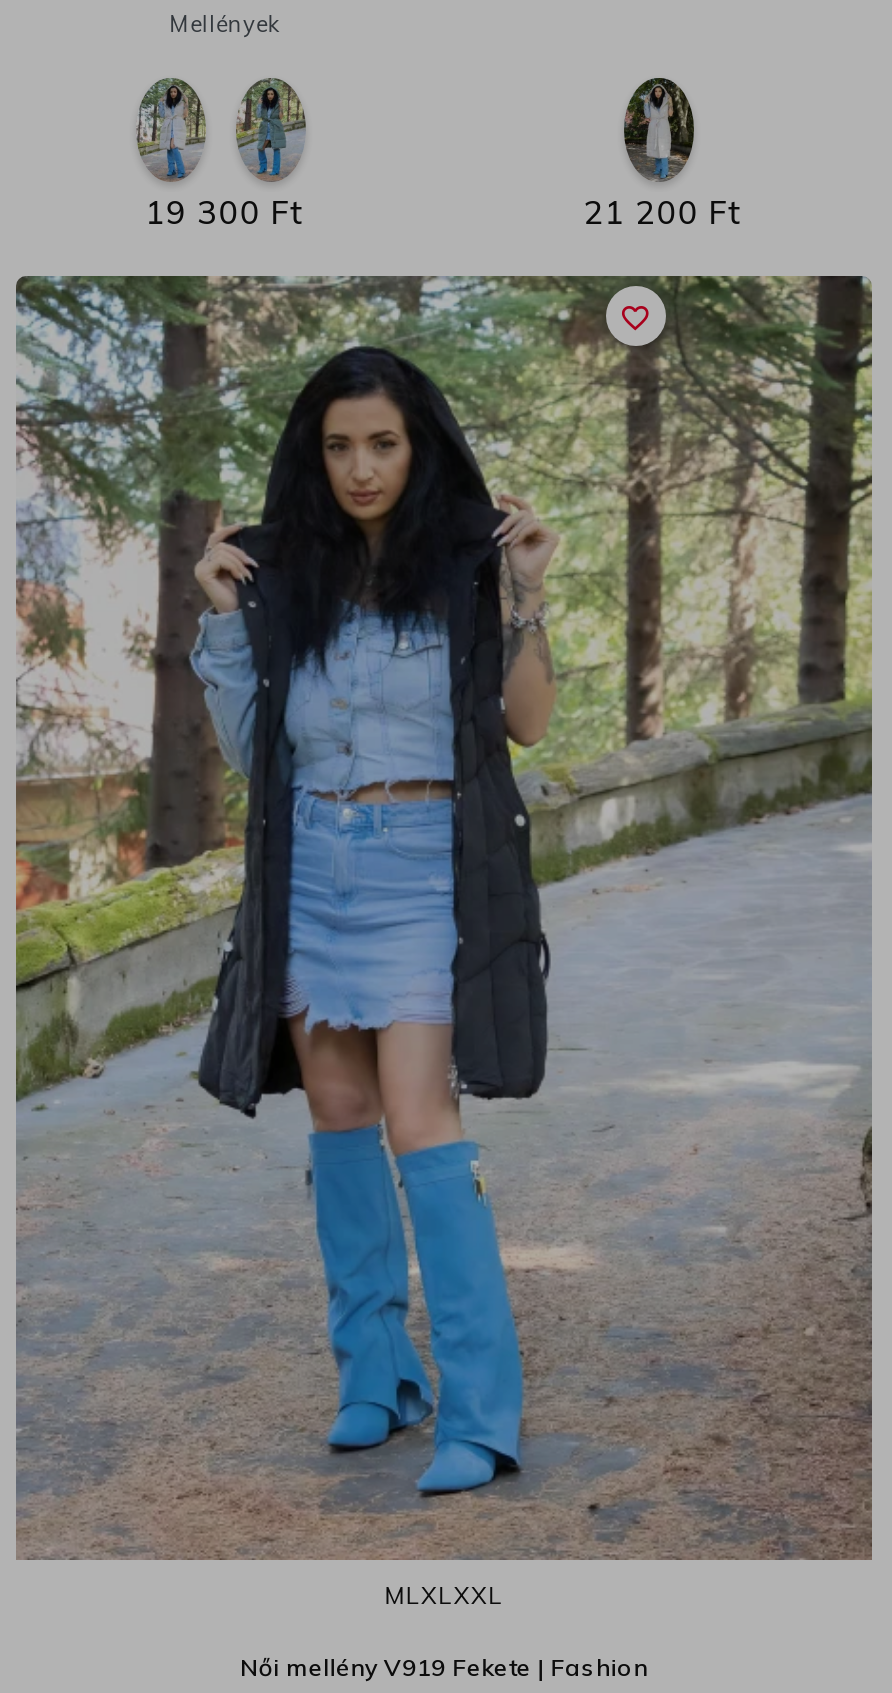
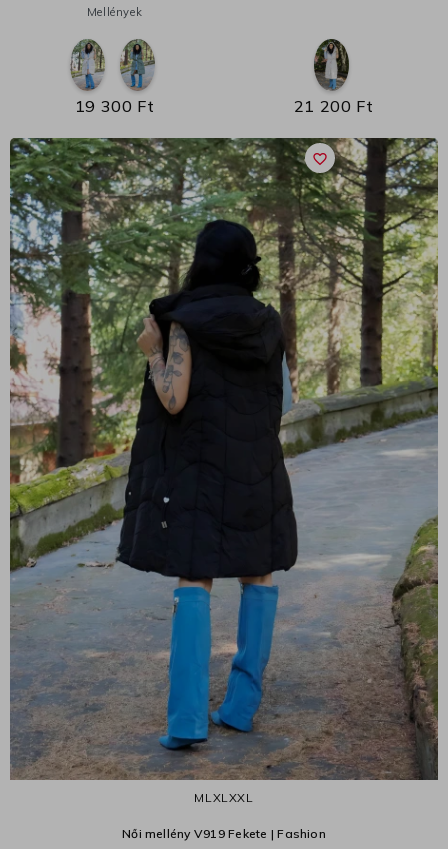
[14,274,874,1560] [image] -> [9,137,439,781] [image]

